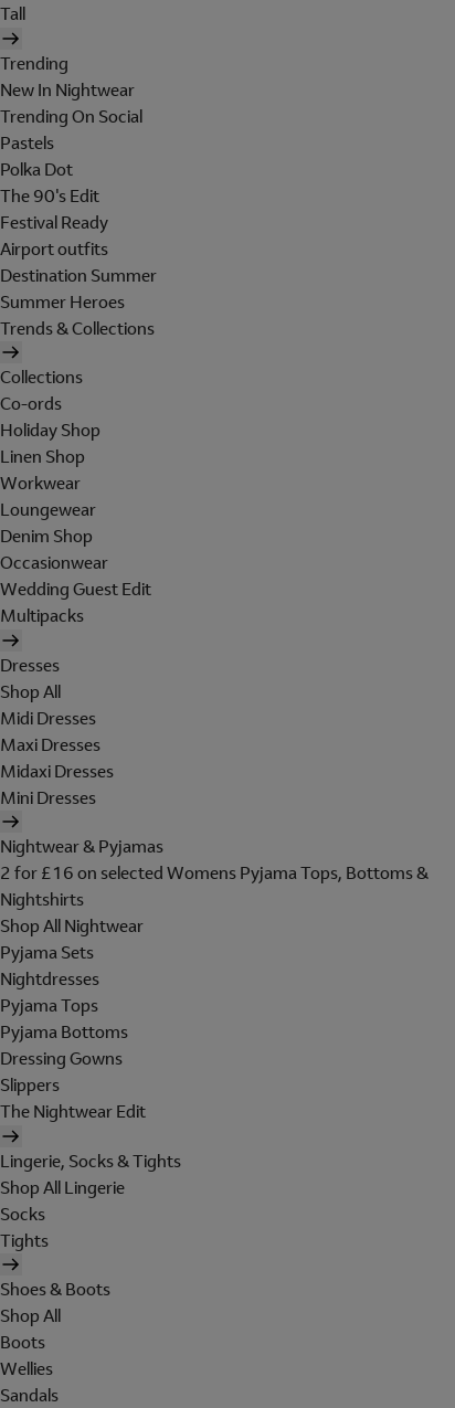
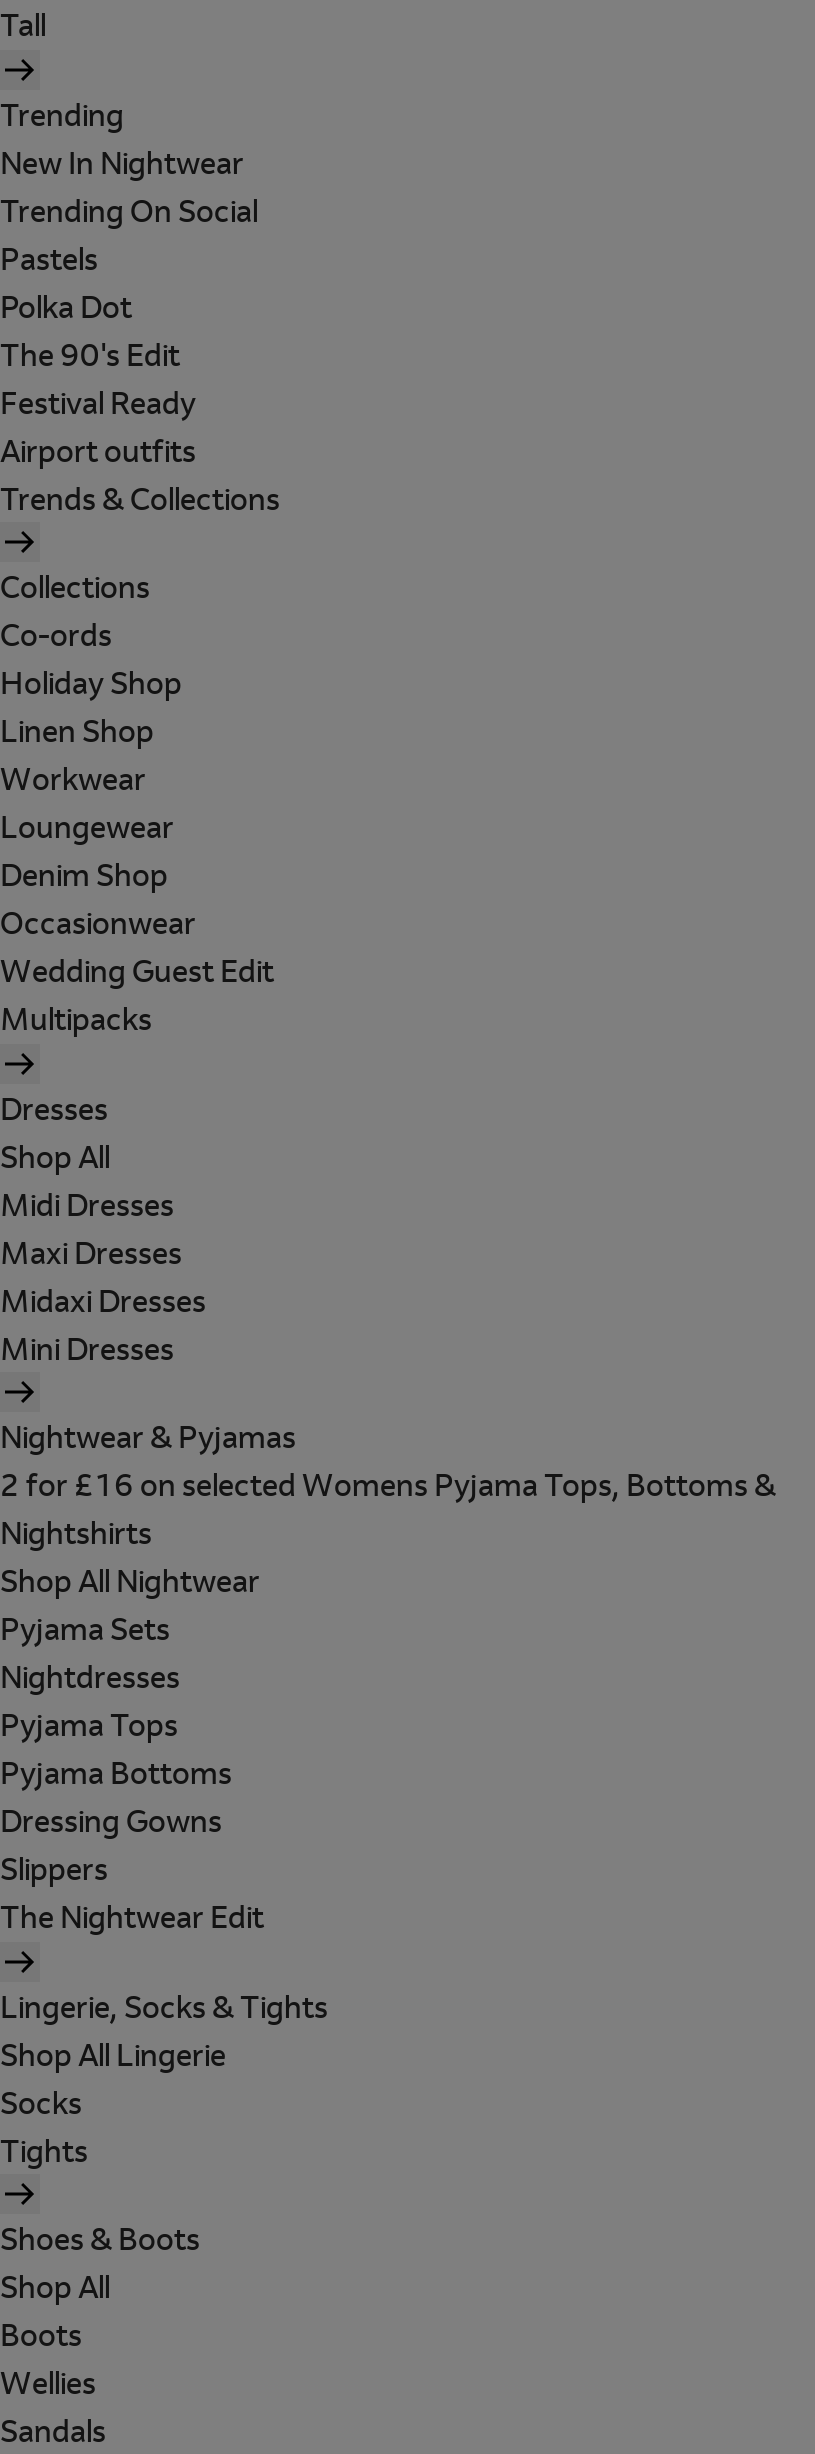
[0,264,157,312] Destination Summer | Summer Heroes -> none

